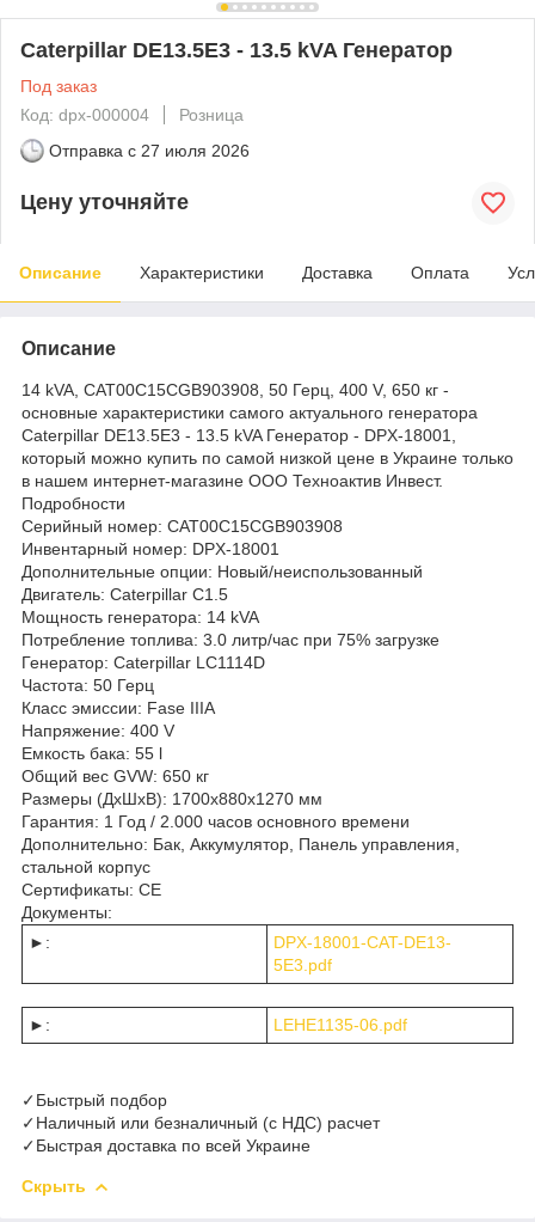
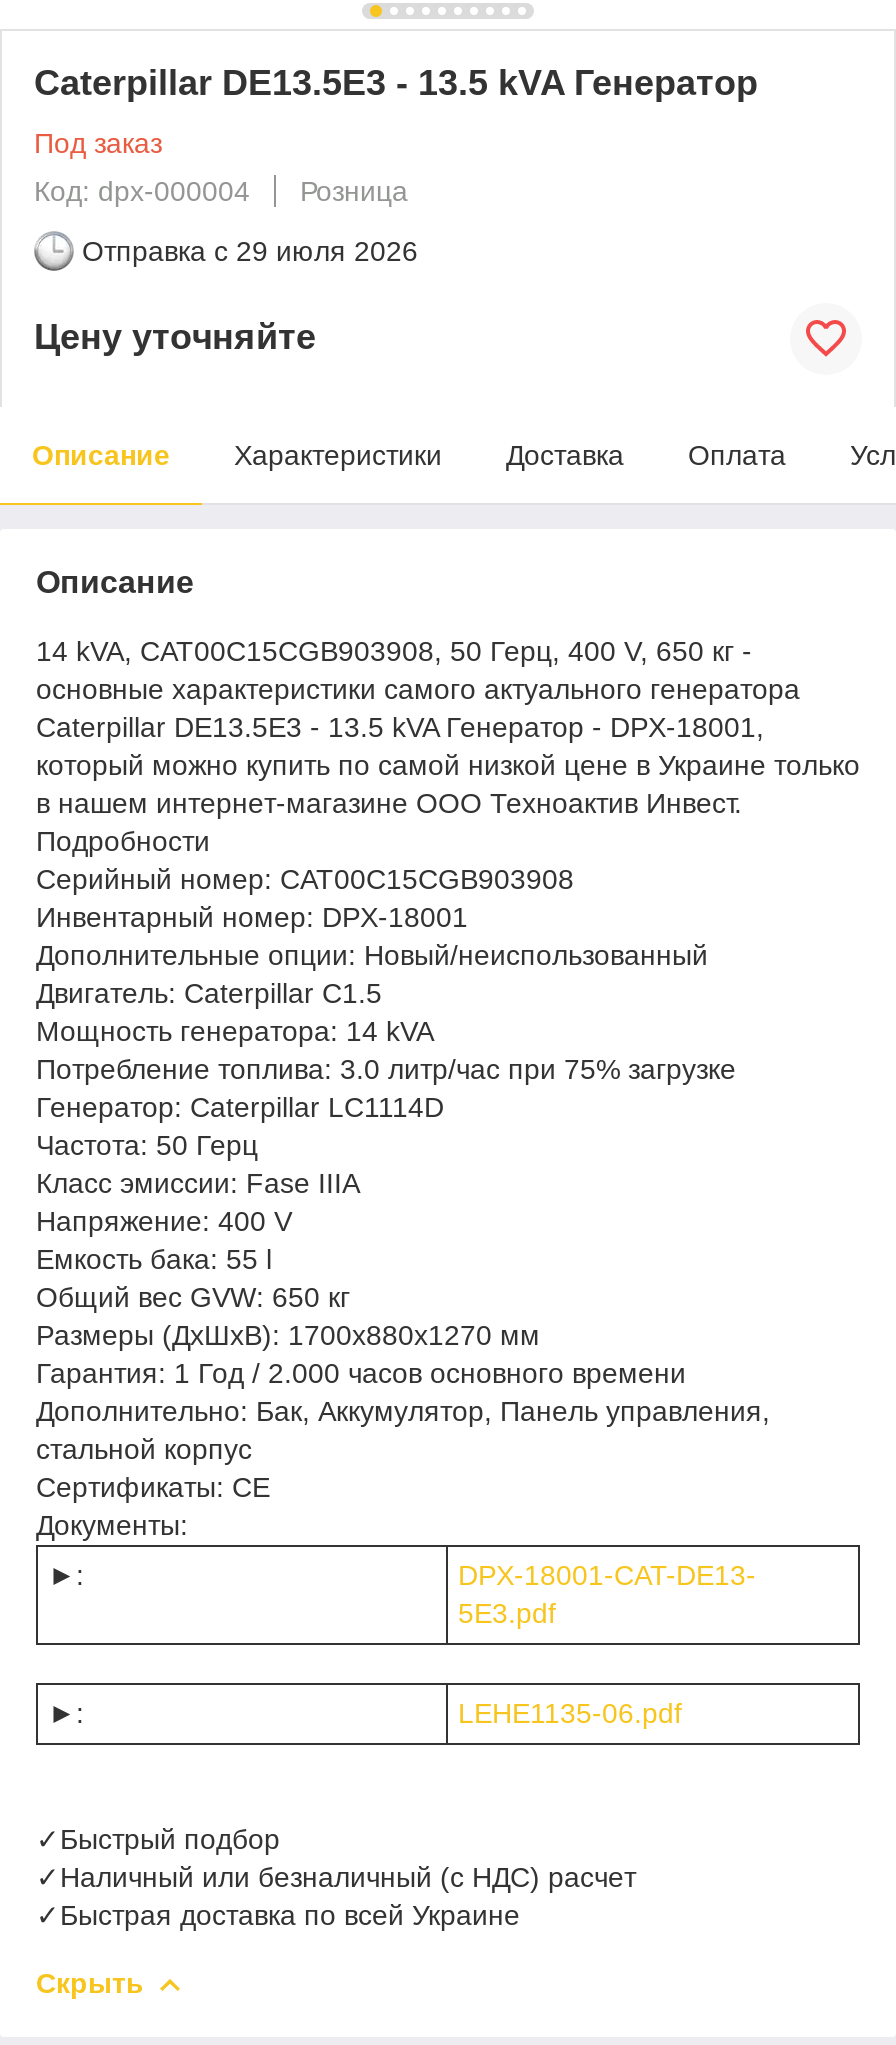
[49,141,250,160] Отправка с 27 июля 2026 -> [82,235,418,267] Отправка с 29 июля 2026

